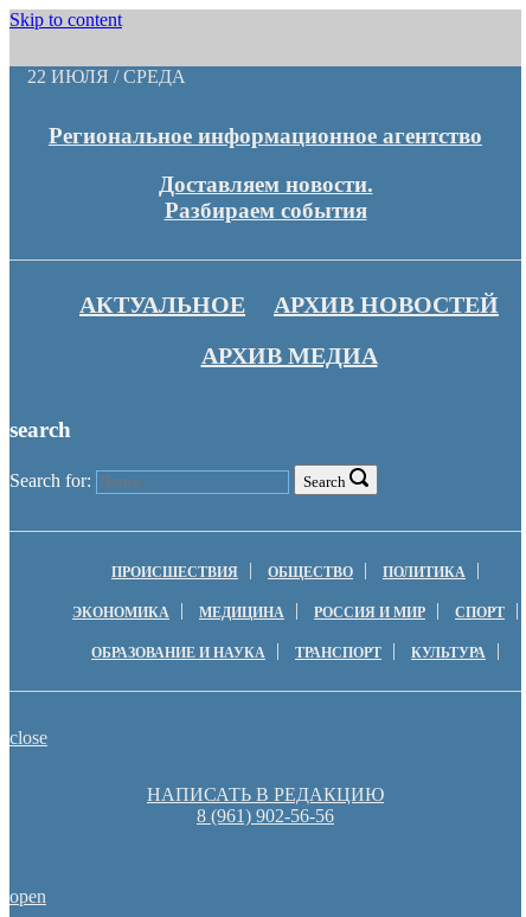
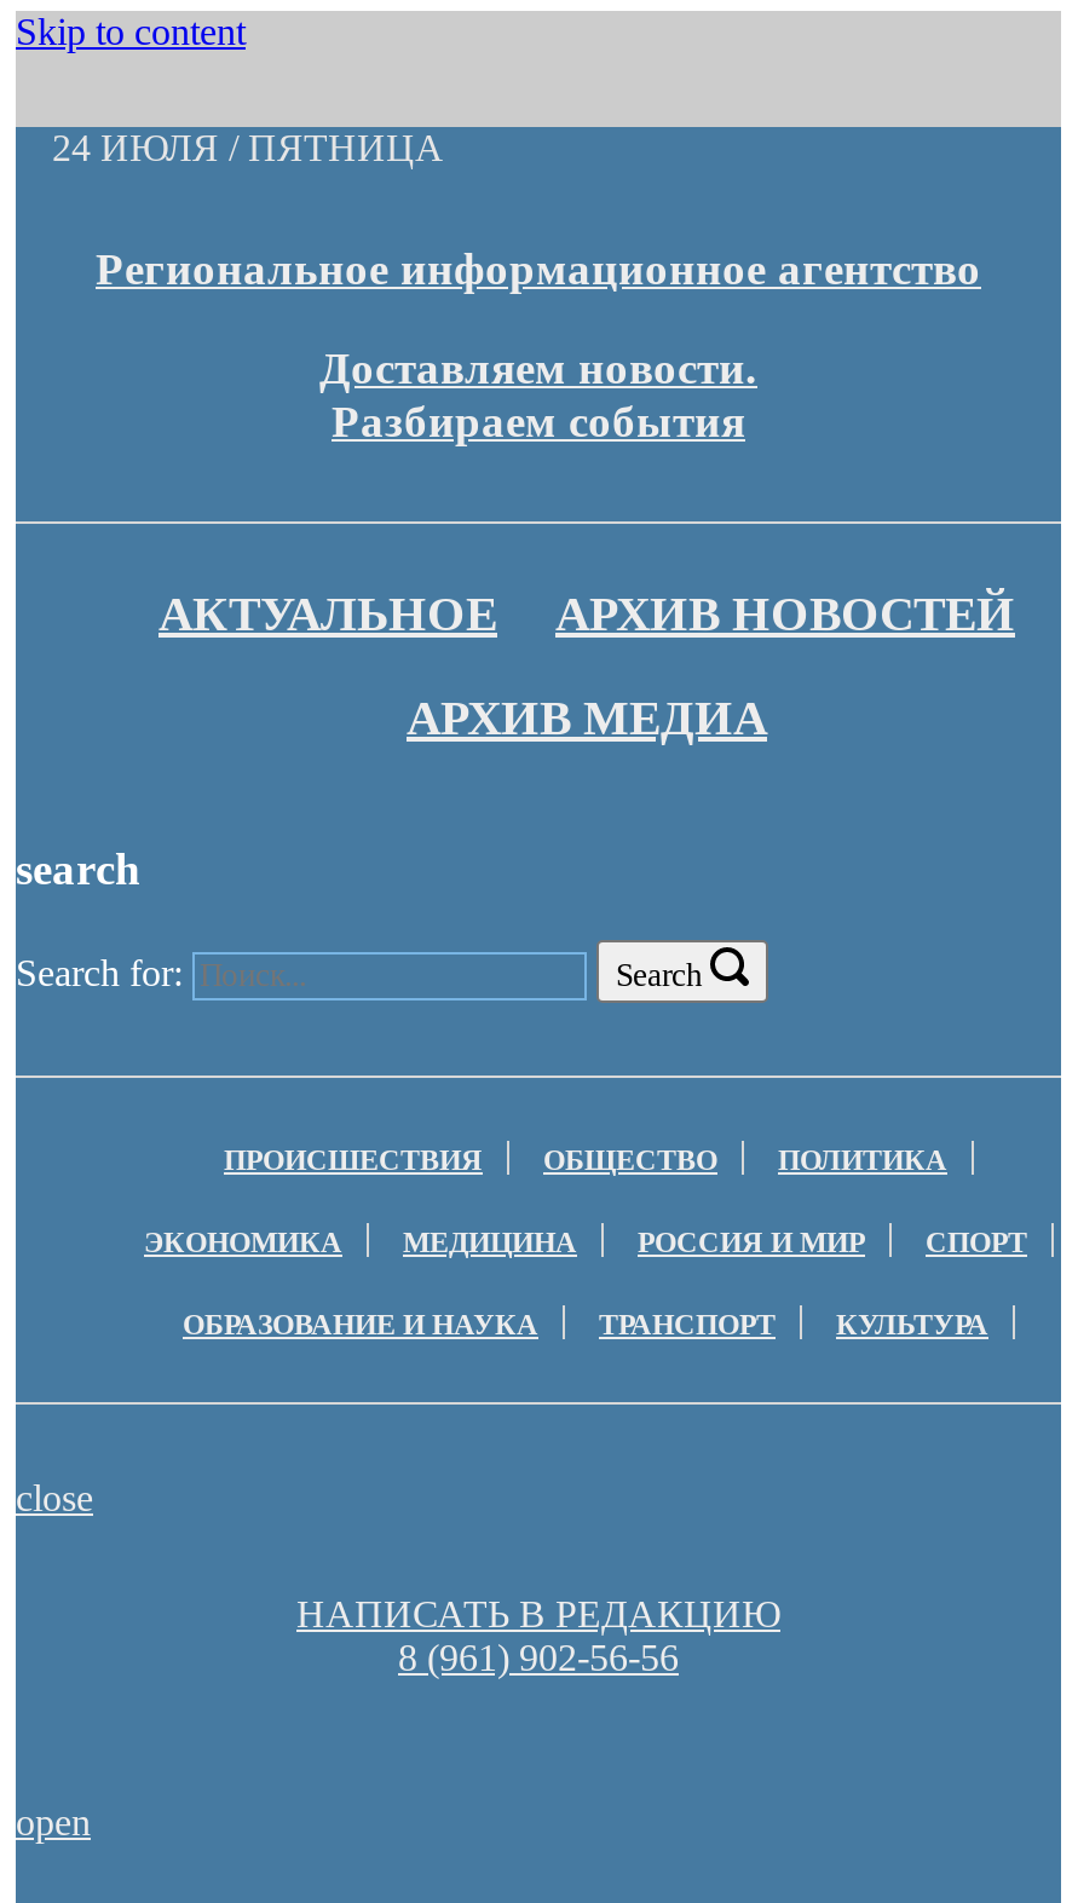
[27,66,186,86] 22 ИЮЛЯ / СРЕДА -> [52,127,444,168] 24 ИЮЛЯ / ПЯТНИЦА

